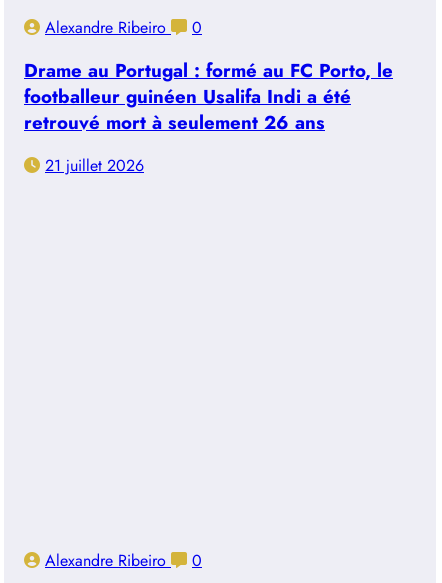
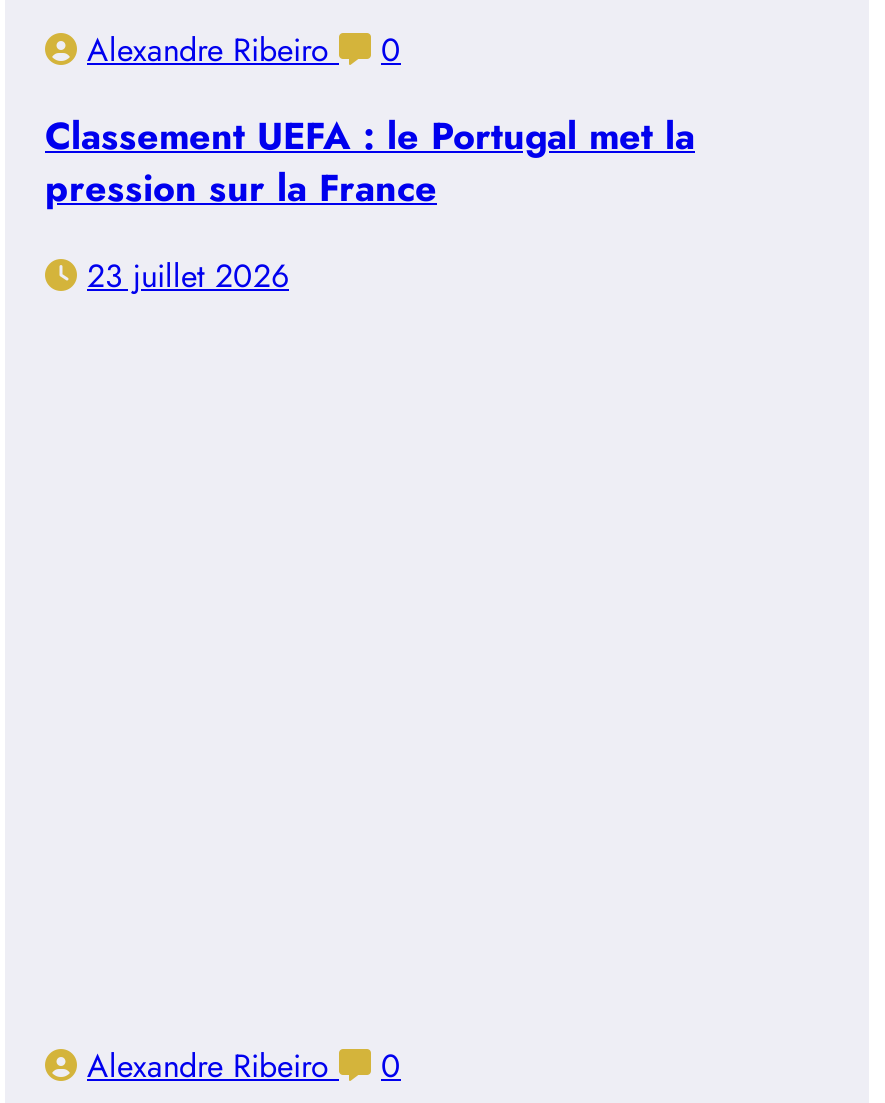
[24,57,393,136] Drame au Portugal : formé au FC Porto, le | footballeur guinéen Usalifa Indi a été | retrouvé mort à seulement 26 ans -> [45,109,695,215] Classement UEFA : le Portugal met la | pression sur la France
[45,154,144,177] 21 juillet 2026 -> [87,253,289,299] 23 juillet 2026

